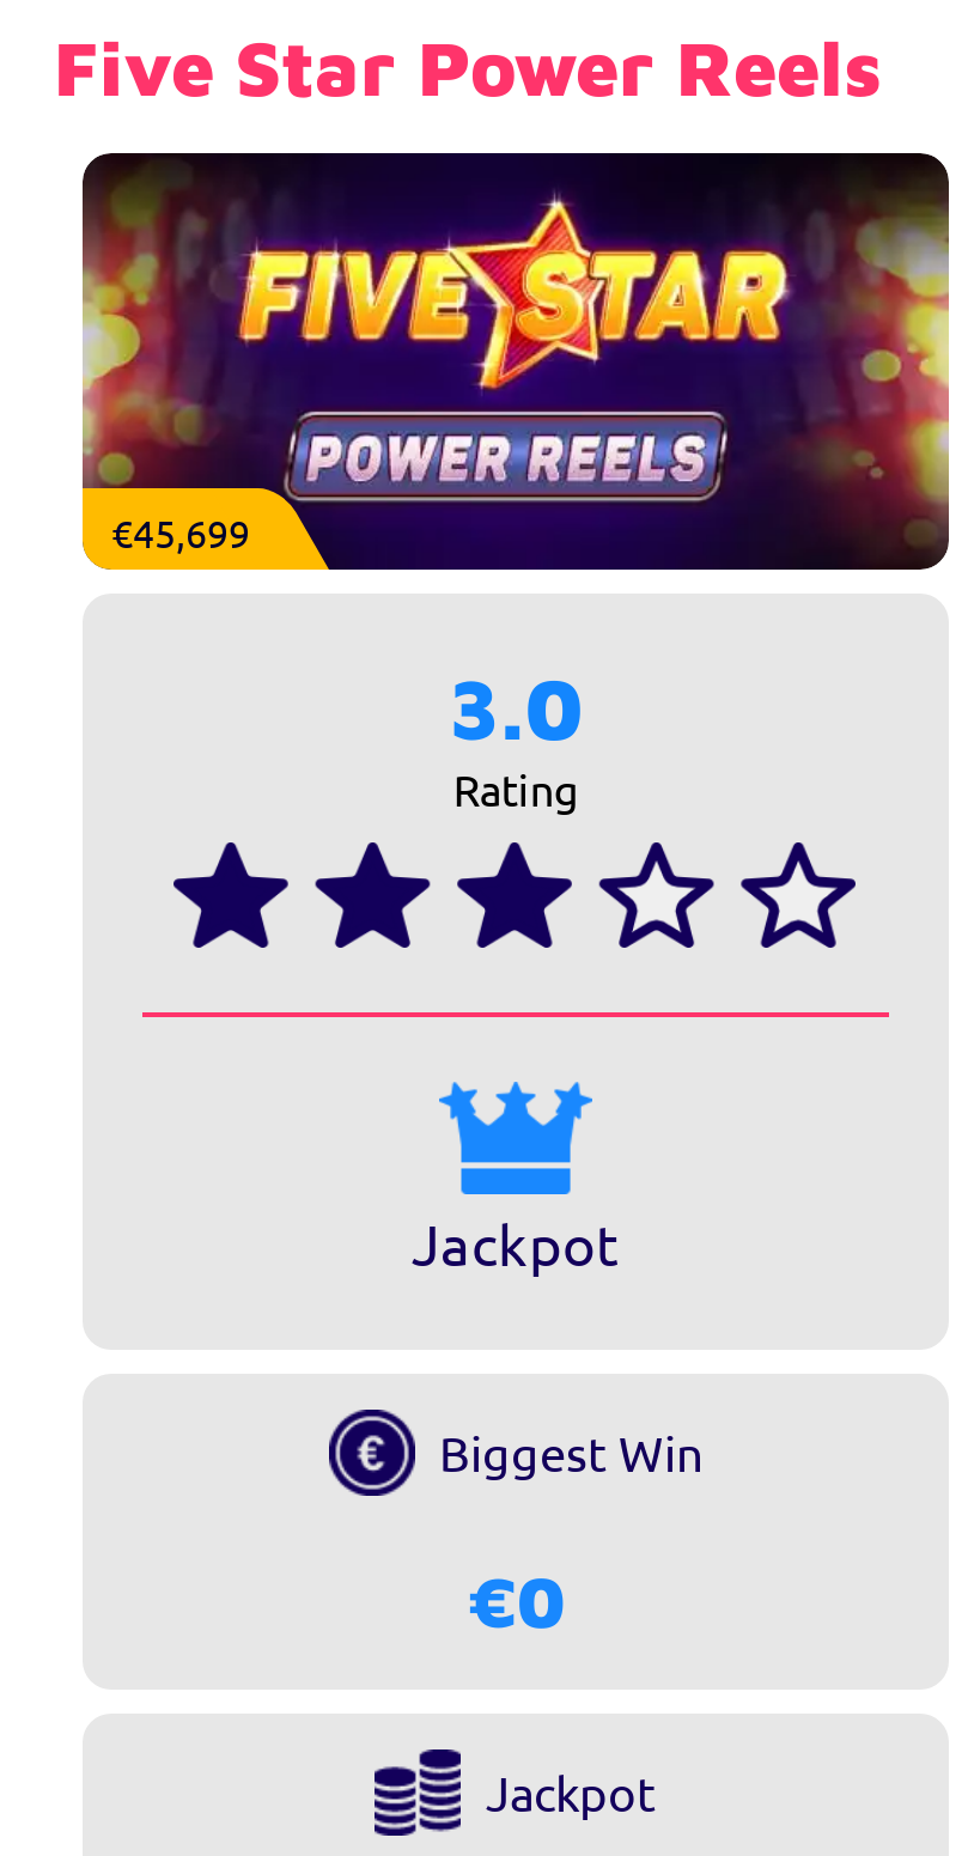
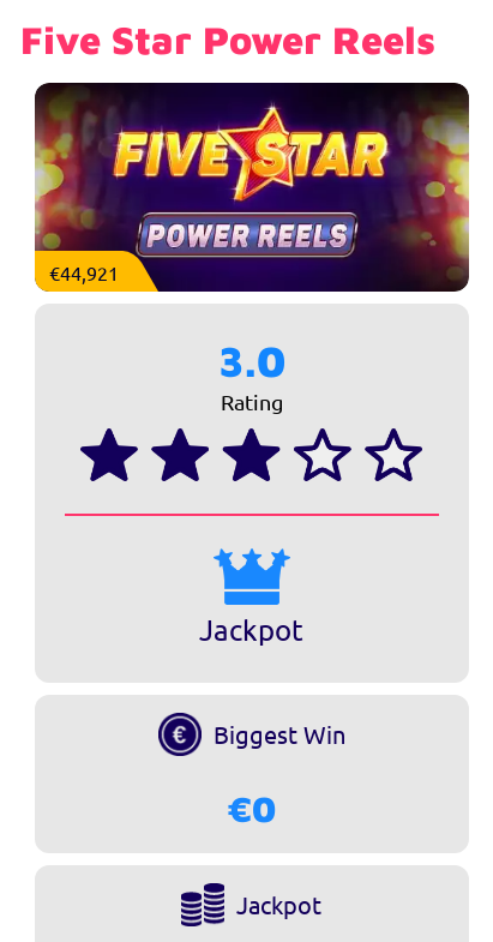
[111,507,250,555] €45,699 -> [49,260,119,284] €44,921

